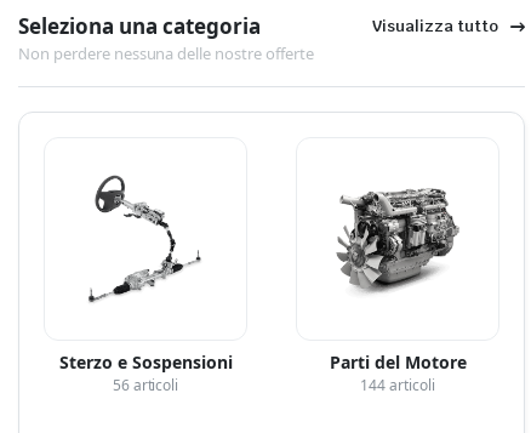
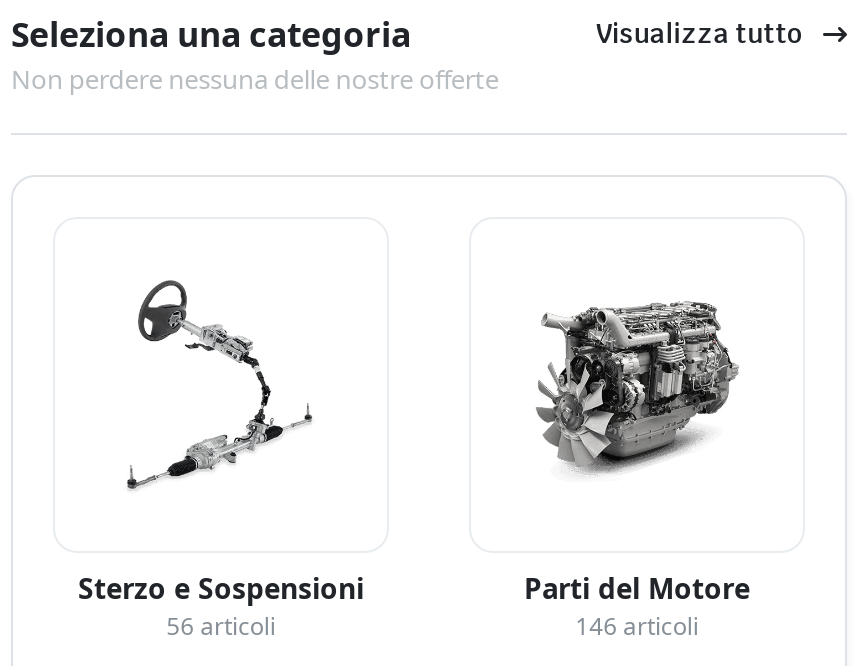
[360,375,435,395] 144 articoli -> [575,609,699,643] 146 articoli

